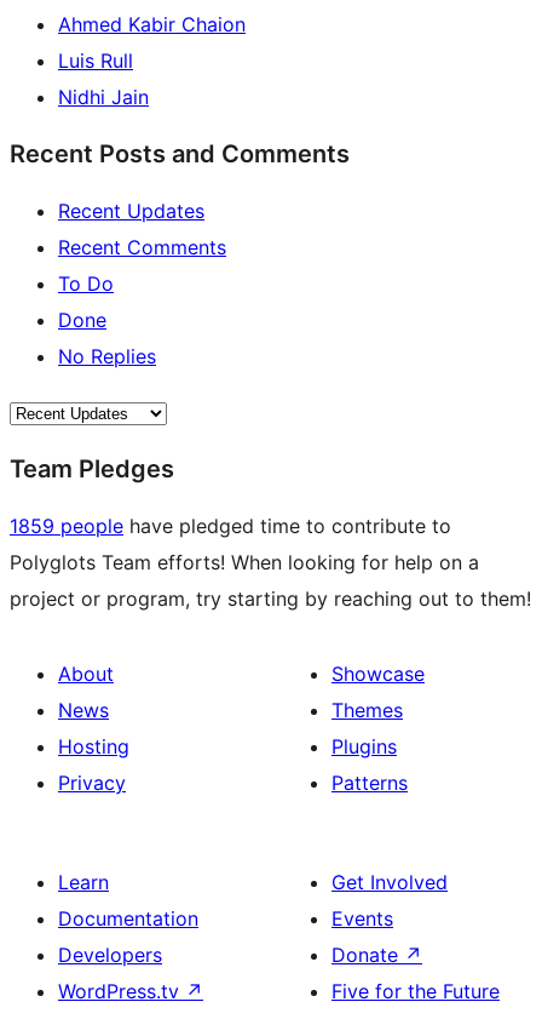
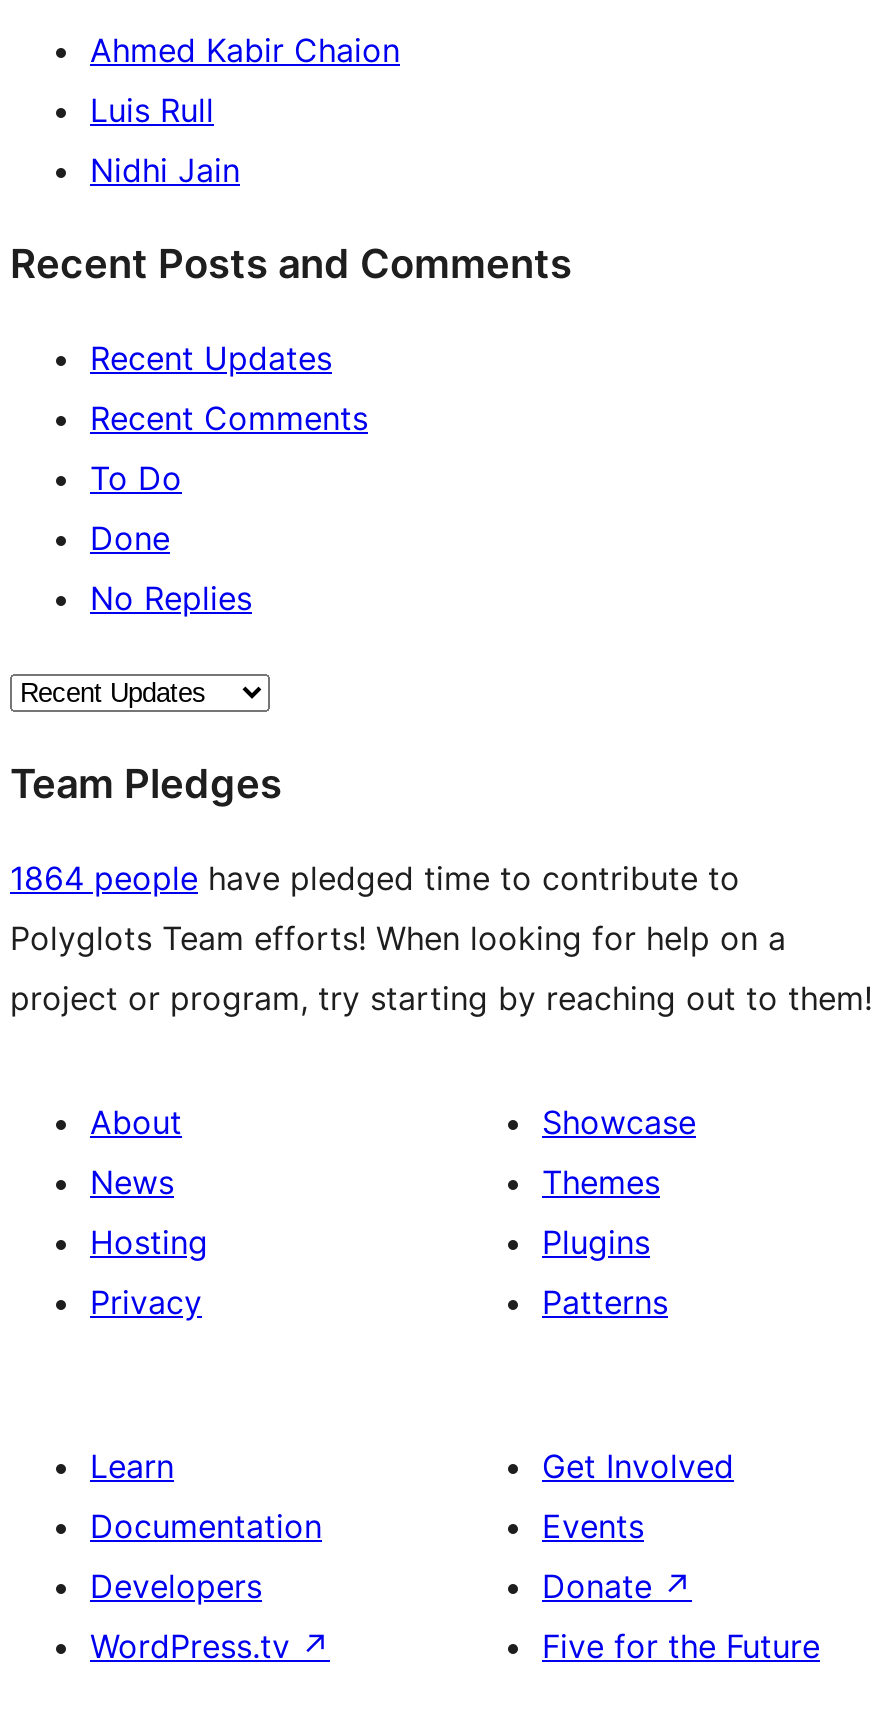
[10,514,451,538] 1859 people have pledged time to contribute to -> [10,858,740,898] 1864 people have pledged time to contribute to

